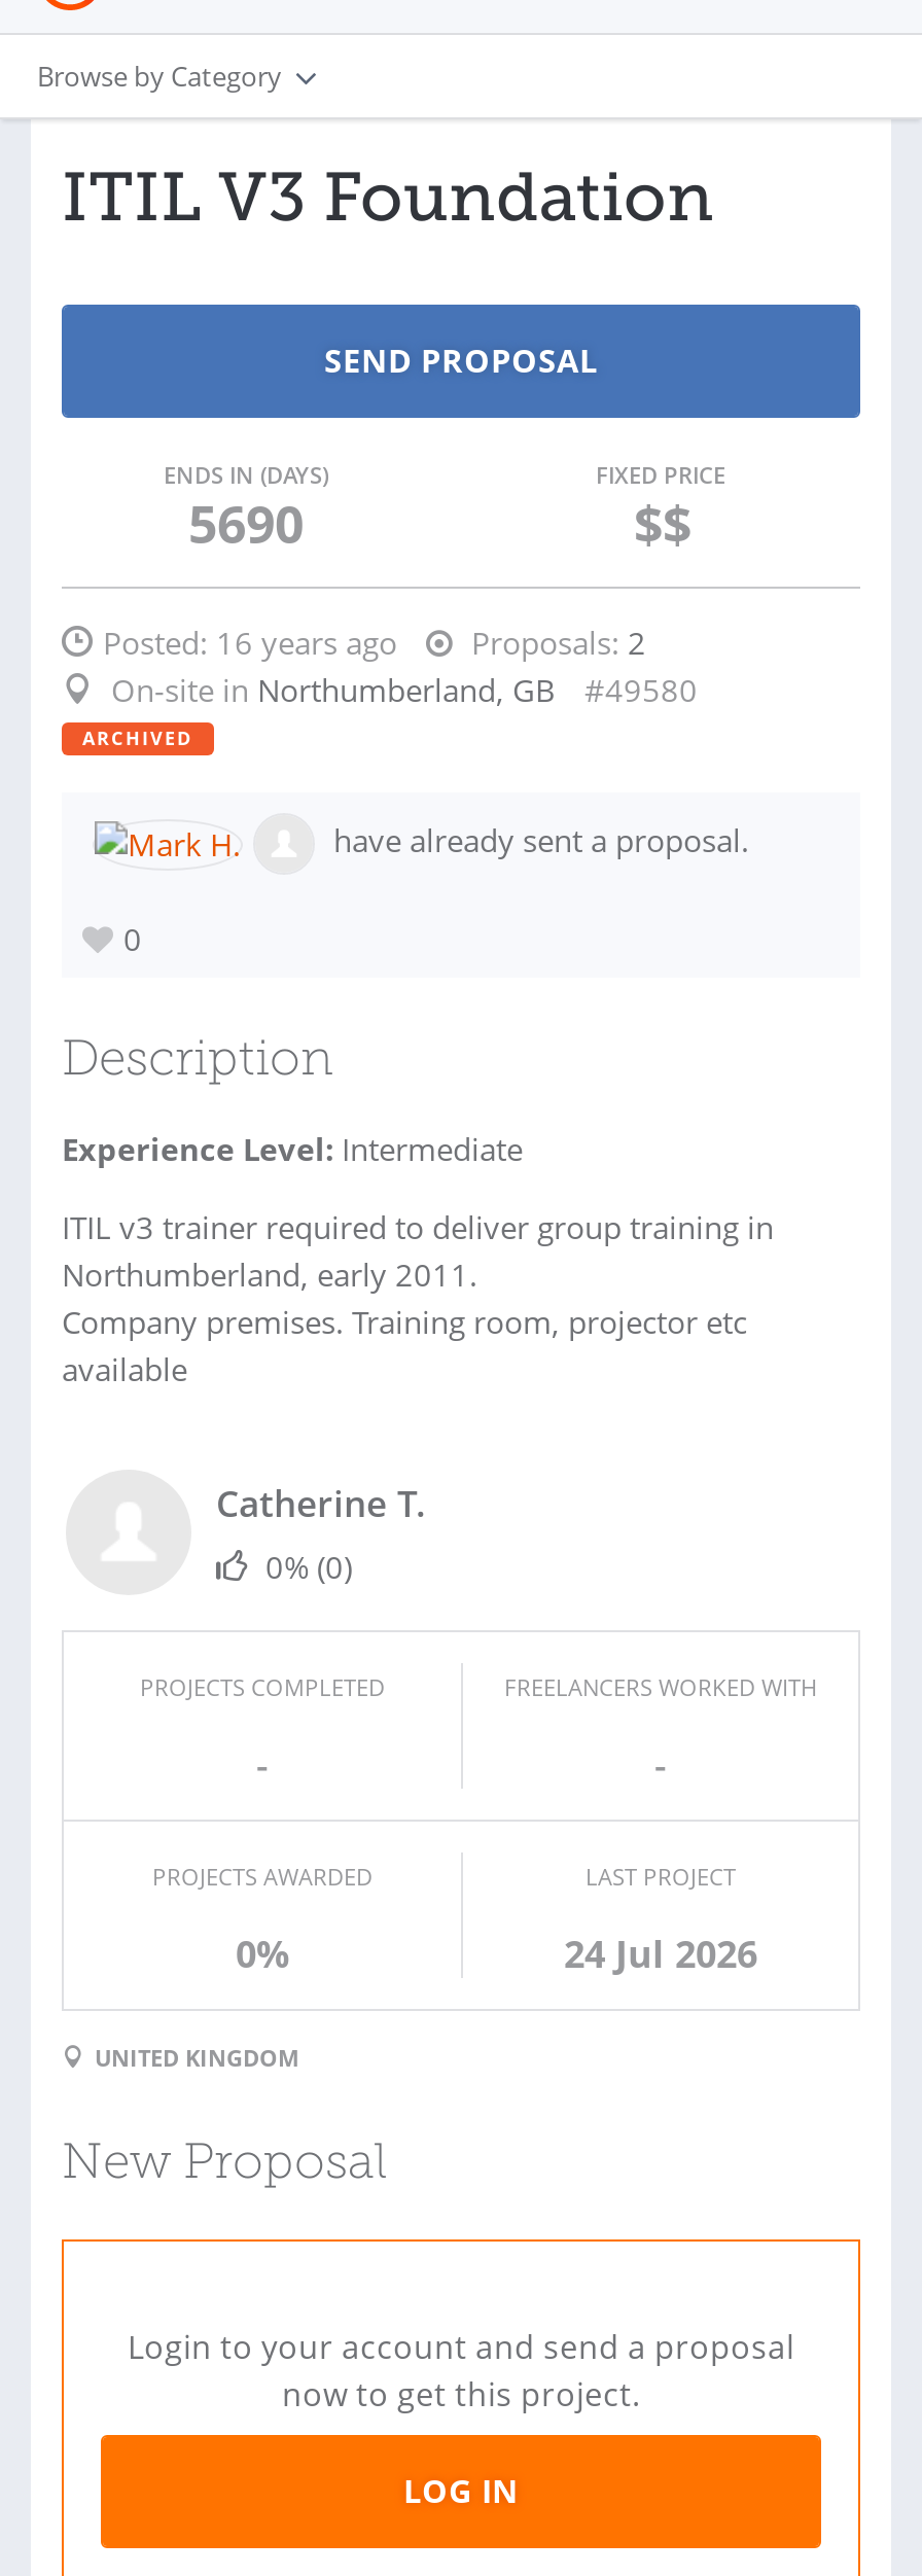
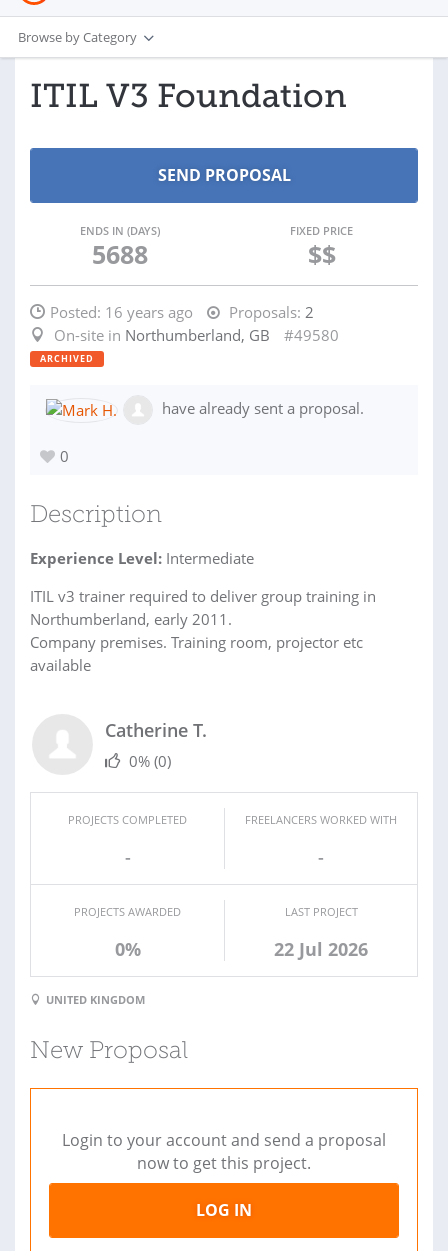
[188,488,304,558] 5690 -> [91,237,147,271] 5688
[564,1929,757,1978] 24 Jul 2026 -> [274,937,368,961] 22 Jul 2026

